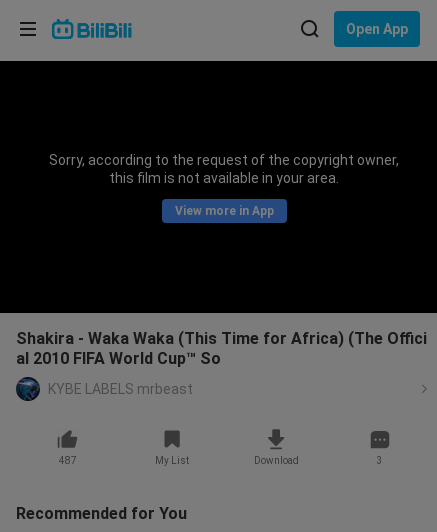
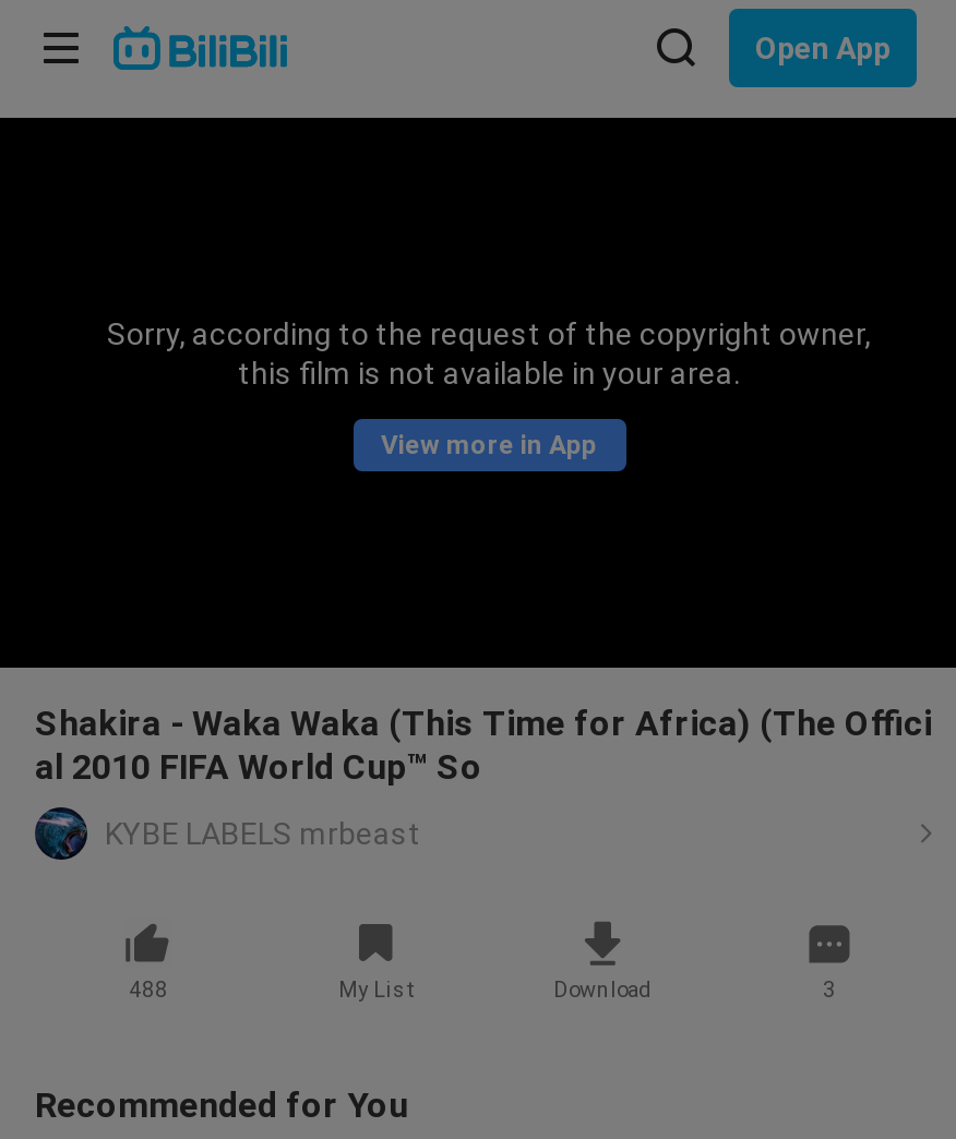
[59,455,77,466] 487 -> [129,978,168,1002] 488

